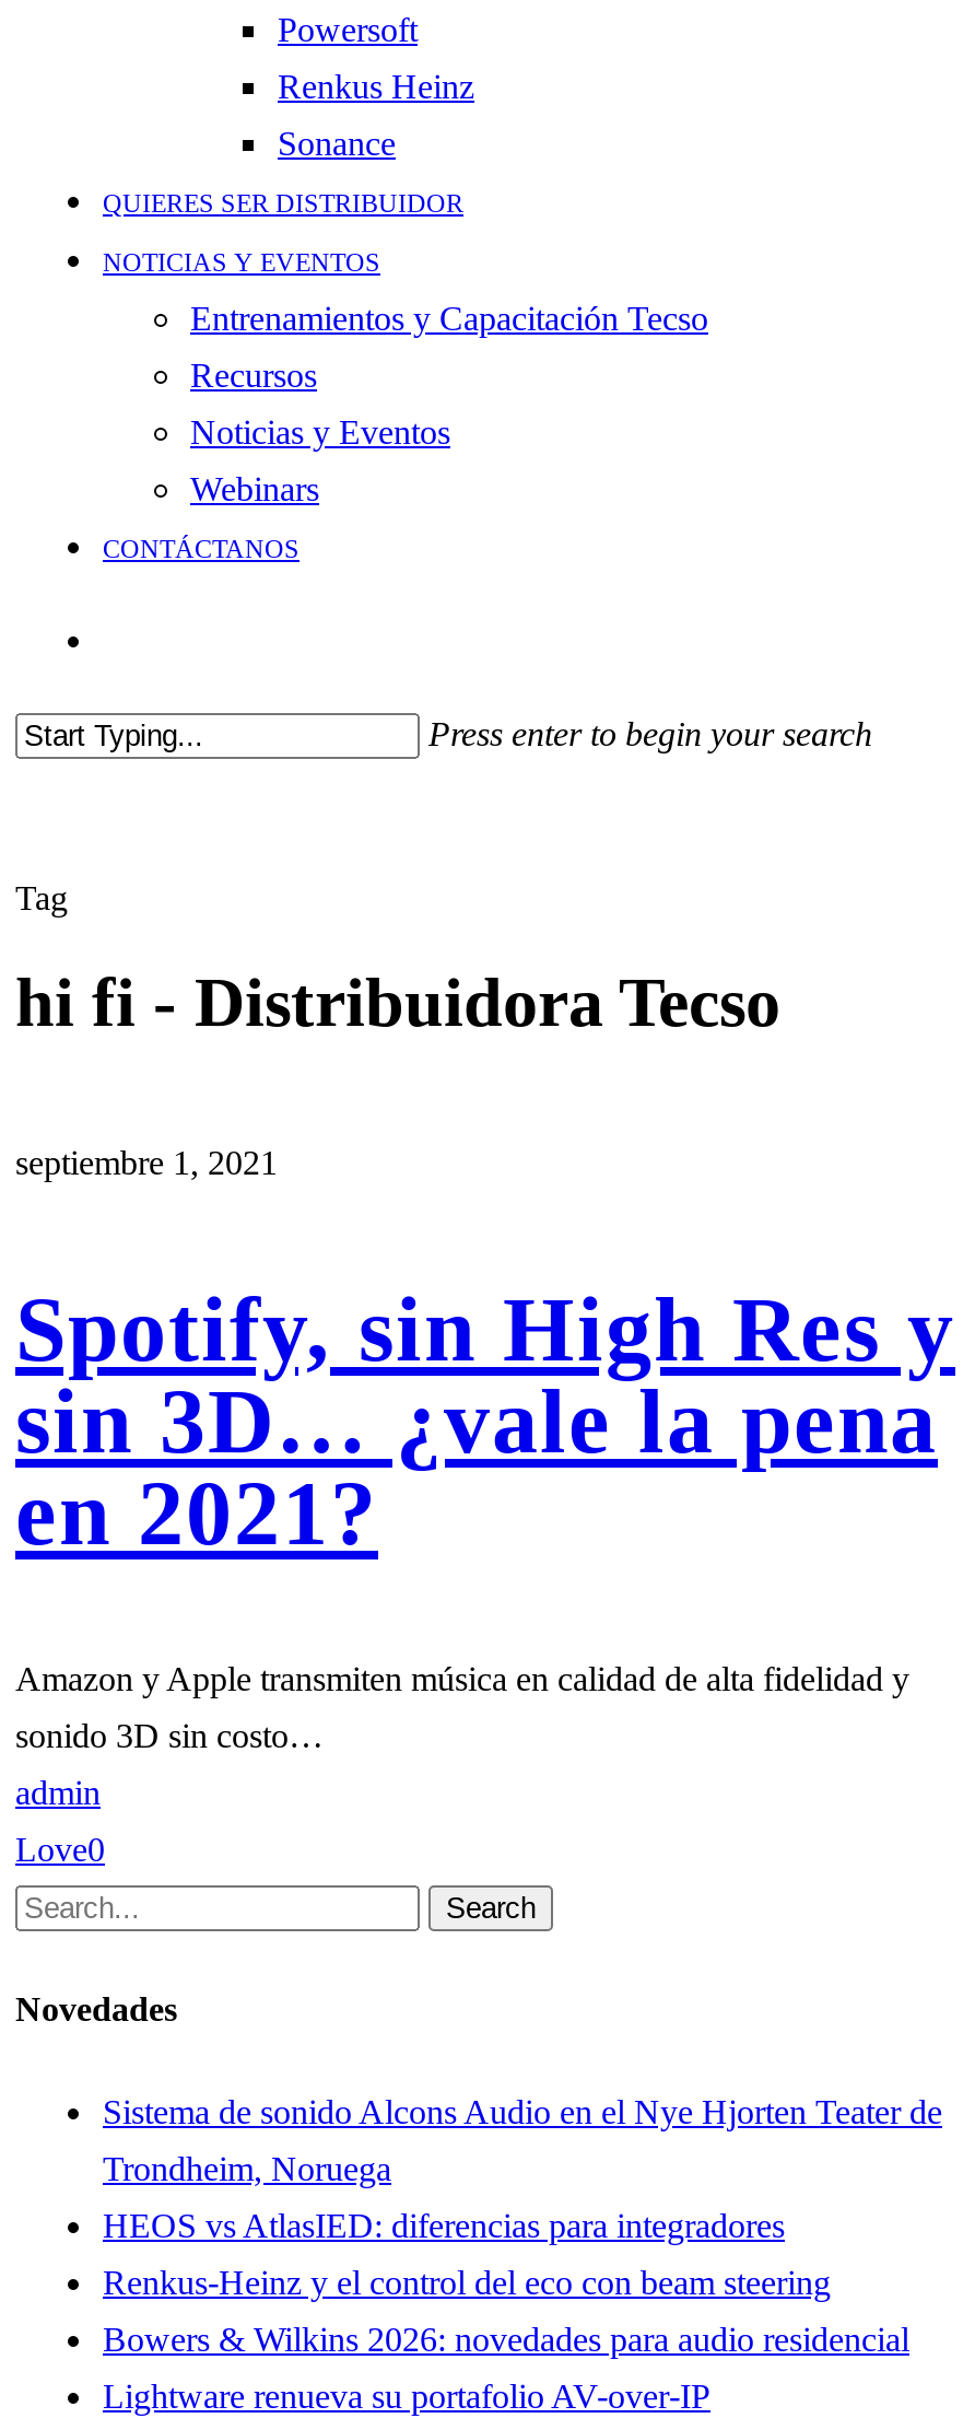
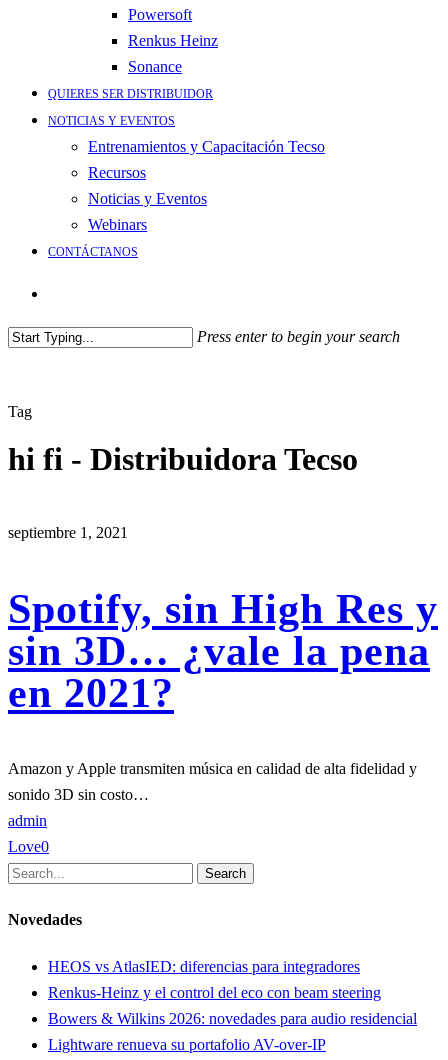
[103,2094,942,2188] Sistema de sonido Alcons Audio en el Nye Hjorten Teater de | Trondheim, Noruega -> none

